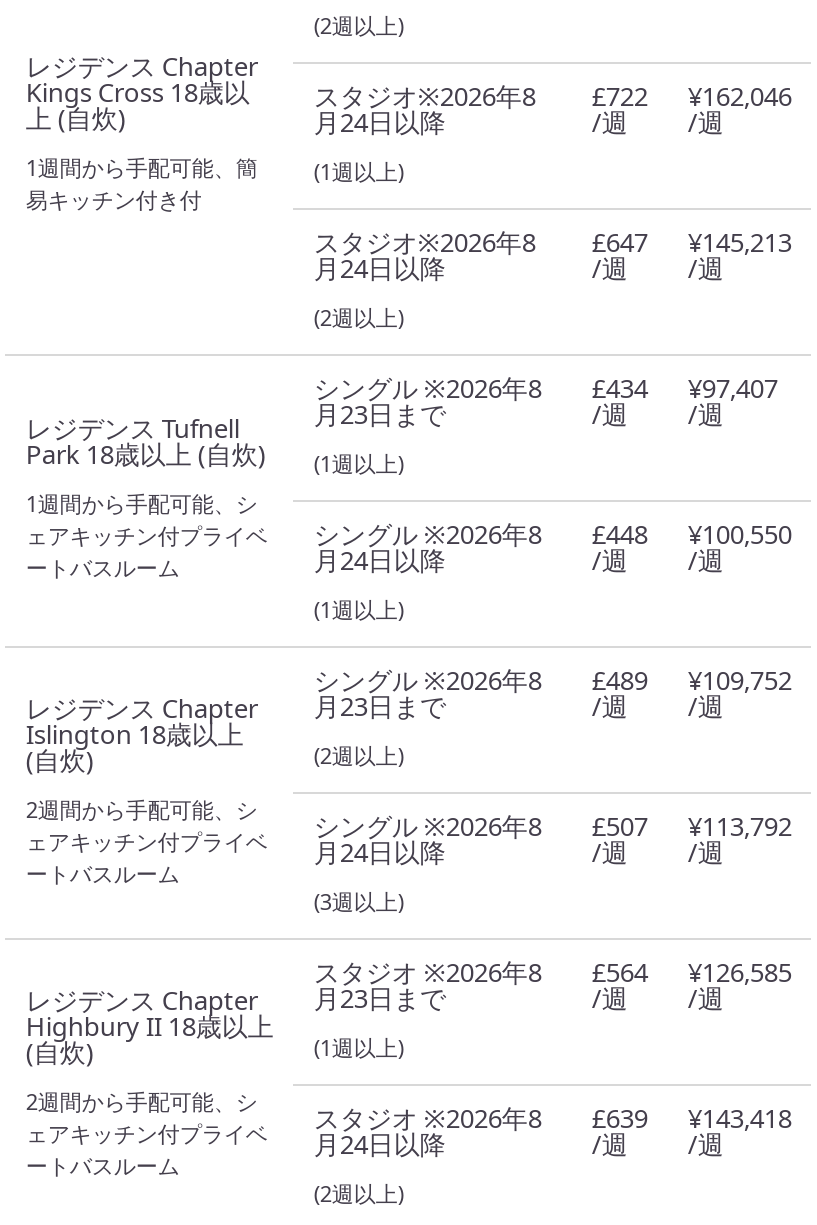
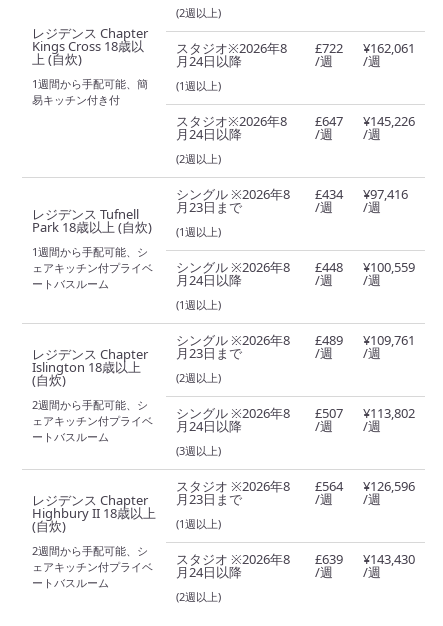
[26,73,792,113] Kings Cross 18歳以 スタジオ※2026年8 £722 ¥162,046 -> [32,36,415,56] Kings Cross 18歳以 スタジオ※2026年8 £722 ¥162,061
[314,223,792,259] スタジオ※2026年8 £647 ¥145,213 -> [176,111,415,129] スタジオ※2026年8 £647 ¥145,226
[314,369,778,405] シングル ※2026年8 £434 ¥97,407 -> [176,184,408,202] シングル ※2026年8 £434 ¥97,416
[26,515,792,551] ェアキッチン付プライベ シングル ※2026年8 £448 ¥100,550 -> [32,257,415,275] ェアキッチン付プライベ シングル ※2026年8 £448 ¥100,559
[314,661,792,697] シングル ※2026年8 £489 ¥109,752 -> [176,330,415,348] シングル ※2026年8 £489 ¥109,761
[26,793,792,869] 2週間から手配可能、シ ェアキッチン付プライベ シングル ※2026年8 月24日以降 £507 ¥113,792 -> [32,396,415,434] 2週間から手配可能、シ ェアキッチン付プライベ シングル ※2026年8 月24日以降 £507 ¥113,802
[314,953,792,989] スタジオ ※2026年8 £564 ¥126,585 -> [176,476,415,494] スタジオ ※2026年8 £564 ¥126,596
[26,1085,792,1161] 2週間から手配可能、シ ェアキッチン付プライベ スタジオ ※2026年8 月24日以降 £639 ¥143,418 -> [32,542,415,580] 2週間から手配可能、シ ェアキッチン付プライベ スタジオ ※2026年8 月24日以降 £639 ¥143,430

